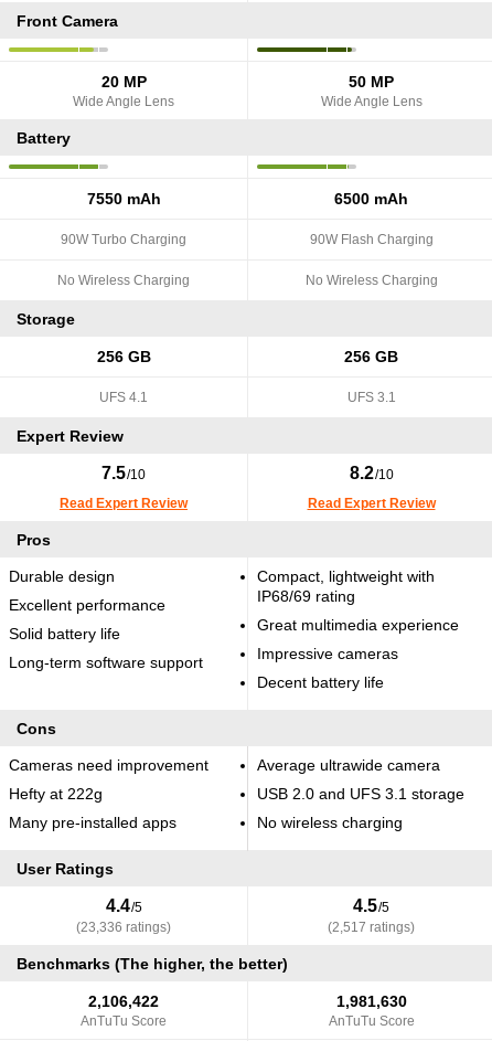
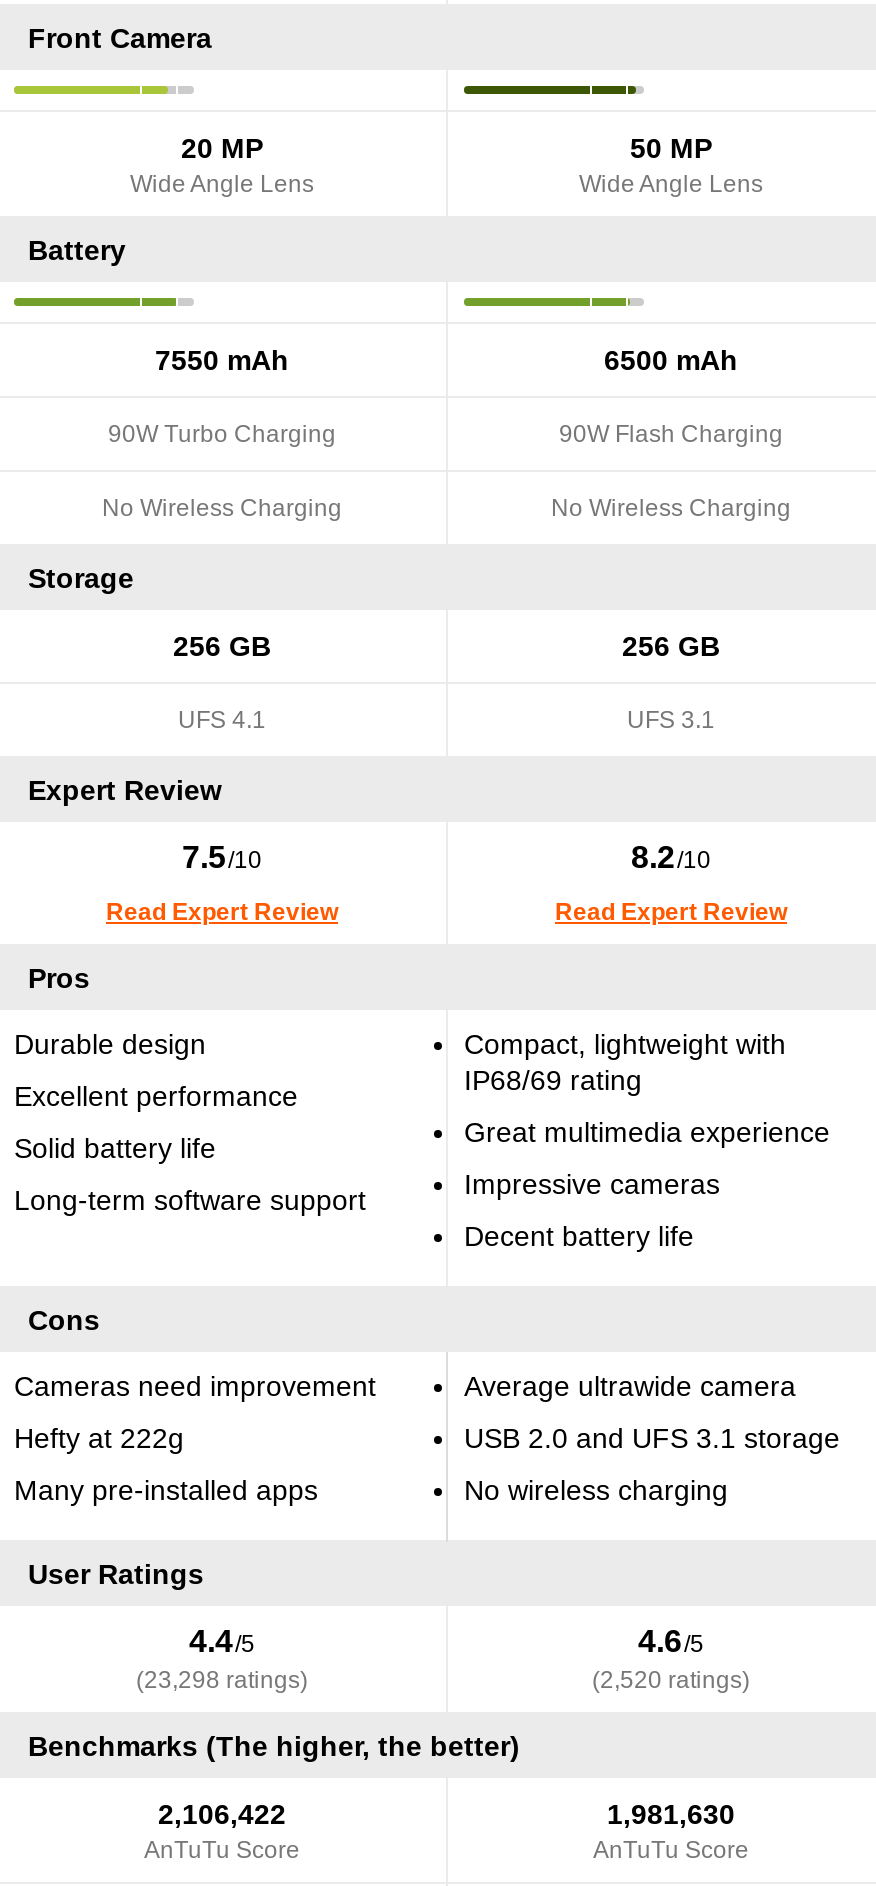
[353,896,389,915] 4.5/5 -> [638,1624,704,1658] 4.6/5
[76,920,171,935] (23,336 ratings) -> [136,1666,308,1694] (23,298 ratings)
[328,920,415,935] (2,517 ratings) -> [592,1666,750,1694] (2,520 ratings)

